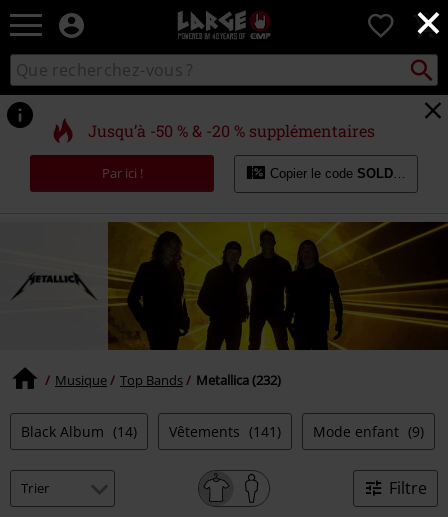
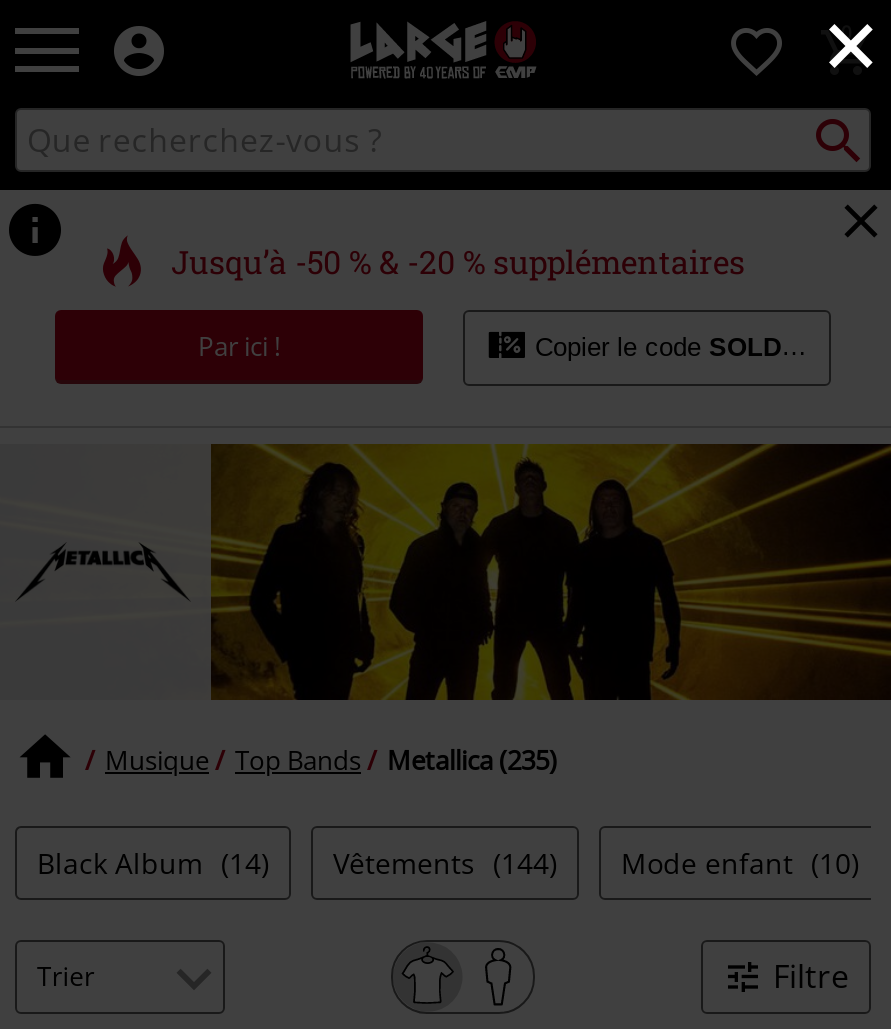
[55,371,281,389] Musique Top Bands Metallica (232) -> [105,743,557,779] Musique Top Bands Metallica (235)
[169,422,281,441] Vêtements (141) -> [333,844,557,882] Vêtements (144)
[313,422,424,441] Mode enfant (9) -> [621,844,859,882] Mode enfant (10)

